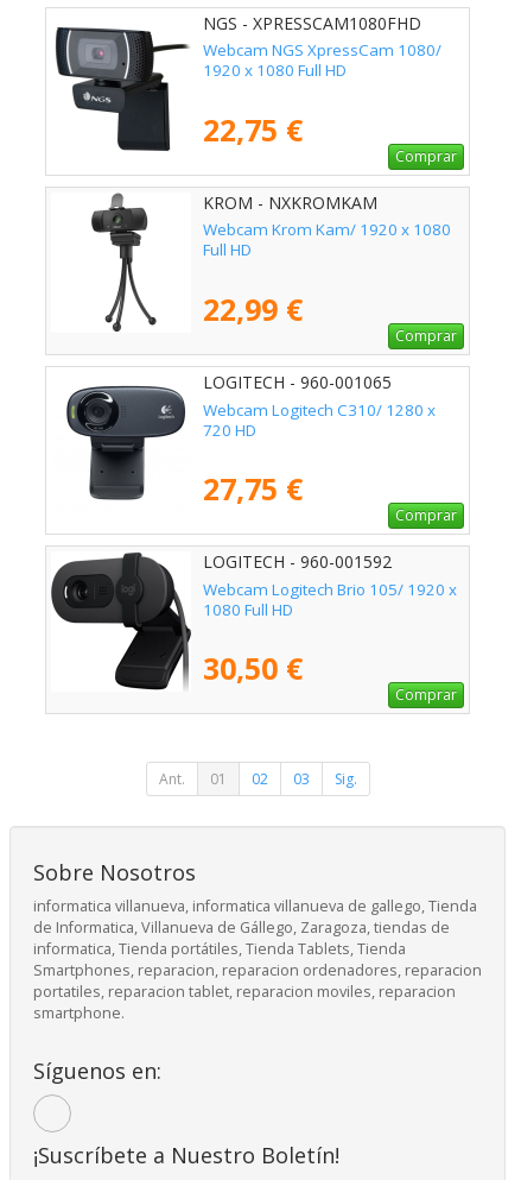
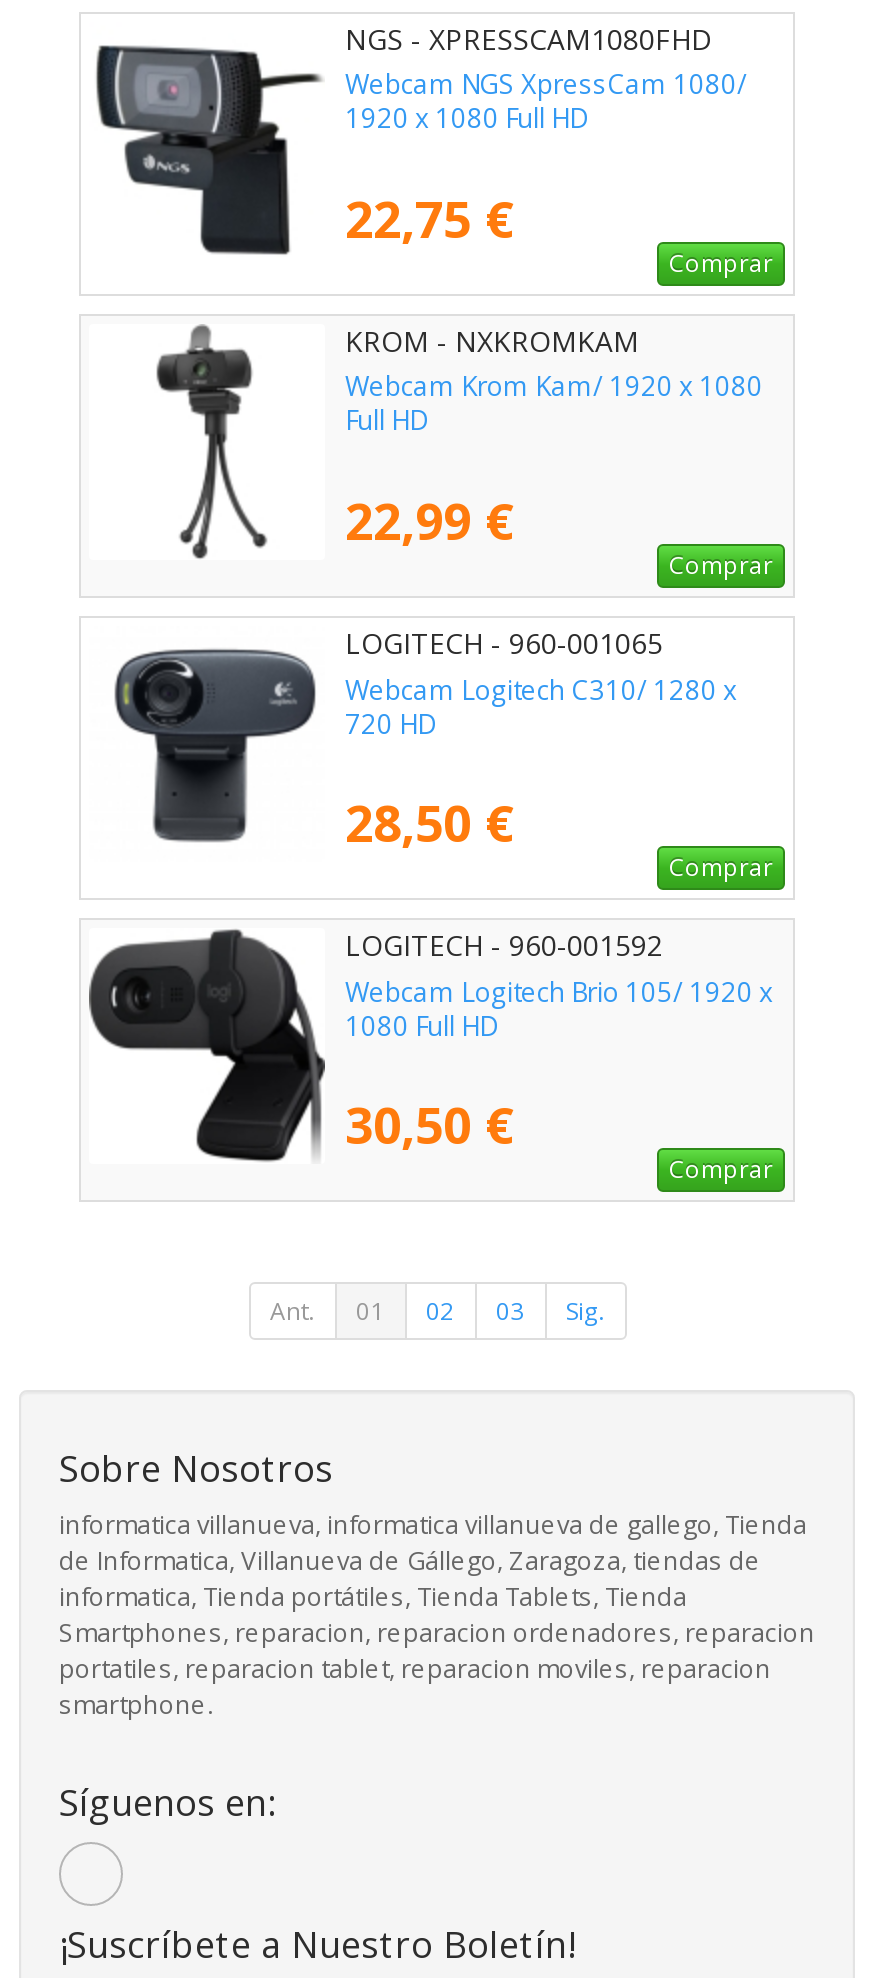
[203,469,303,509] 27,75 € -> [345,789,513,857] 28,50 €

